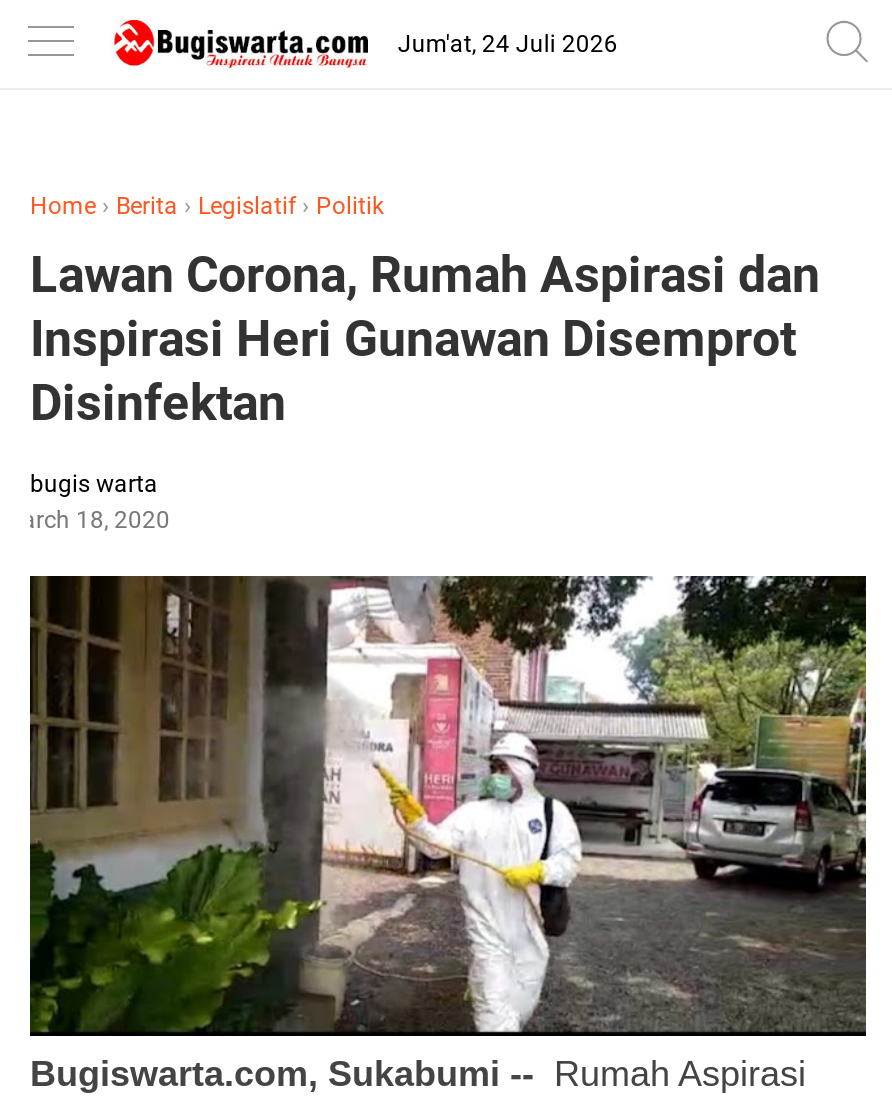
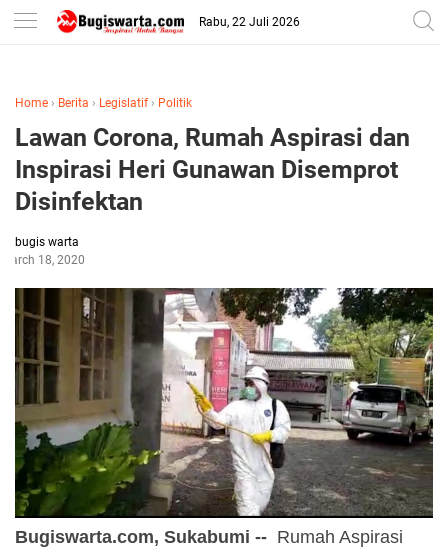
[398,30,618,58] Jum'at, 24 Juli 2026 -> [199,15,300,29] Rabu, 22 Juli 2026

